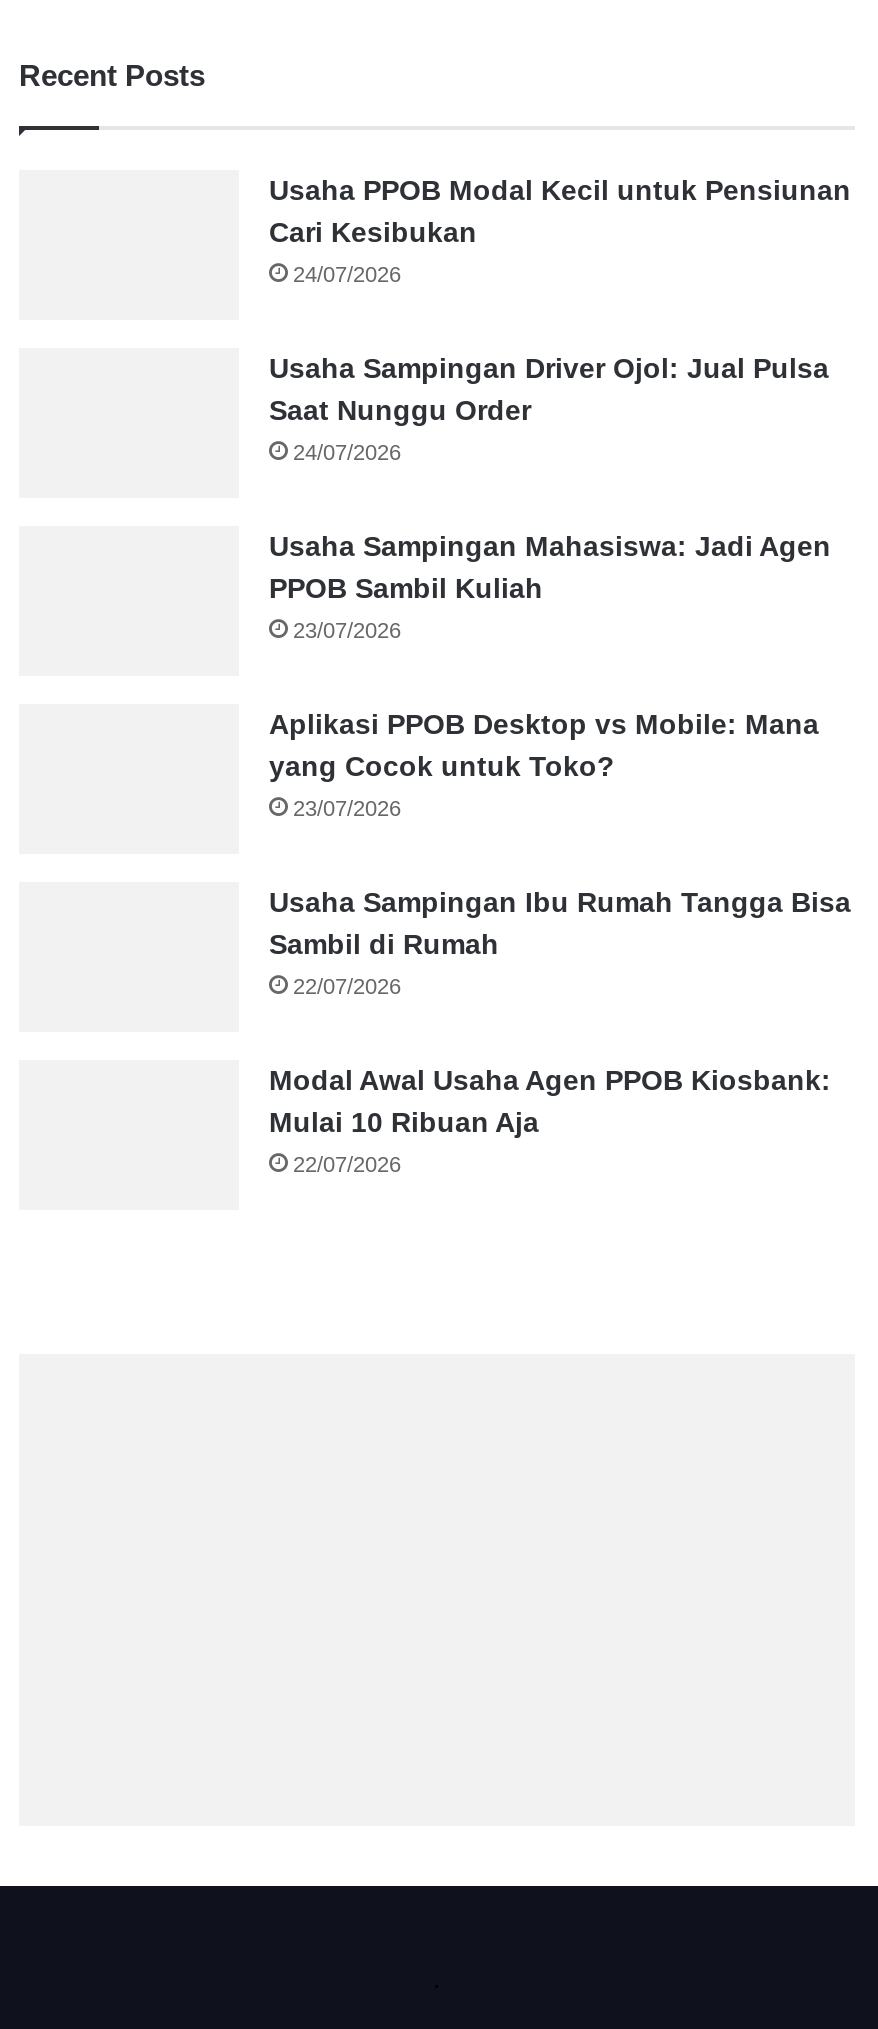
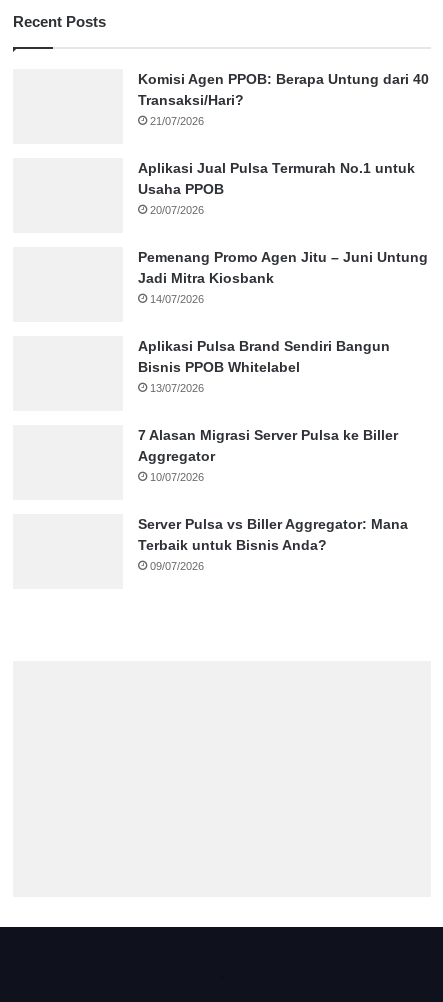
[269,174,851,286] Usaha PPOB Modal Kecil untuk Pensiunan | Cari Kesibukan | 24/07/2026 -> [138,71,429,127] Komisi Agen PPOB: Berapa Untung dari 40 | Transaksi/Hari? | 21/07/2026
[269,352,829,464] Usaha Sampingan Driver Ojol: Jual Pulsa | Saat Nunggu Order | 24/07/2026 -> [138,160,415,216] Aplikasi Jual Pulsa Termurah No.1 untuk | Usaha PPOB | 20/07/2026
[269,530,831,642] Usaha Sampingan Mahasiswa: Jadi Agen | PPOB Sambil Kuliah | 23/07/2026 -> [138,249,428,305] Pemenang Promo Agen Jitu – Juni Untung | Jadi Mitra Kiosbank | 14/07/2026
[269,708,819,820] Aplikasi PPOB Desktop vs Mobile: Mana | yang Cocok untuk Toko? | 23/07/2026 -> [138,338,390,394] Aplikasi Pulsa Brand Sendiri Bangun | Bisnis PPOB Whitelabel | 13/07/2026
[269,886,851,998] Usaha Sampingan Ibu Rumah Tangga Bisa | Sambil di Rumah | 22/07/2026 -> [138,427,398,483] 7 Alasan Migrasi Server Pulsa ke Biller | Aggregator | 10/07/2026
[269,1064,831,1176] Modal Awal Usaha Agen PPOB Kiosbank: | Mulai 10 Ribuan Aja | 22/07/2026 -> [138,516,408,572] Server Pulsa vs Biller Aggregator: Mana | Terbaik untuk Bisnis Anda? | 09/07/2026

